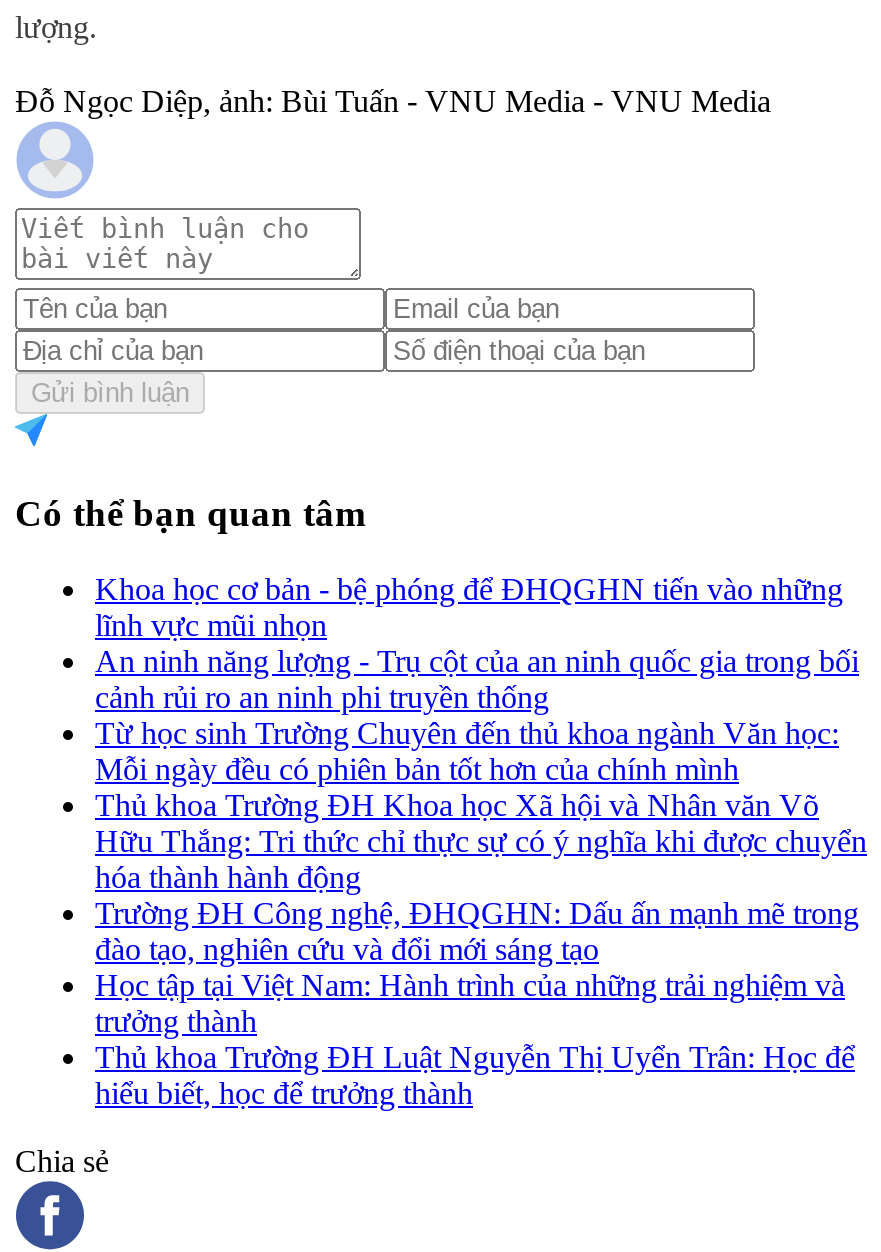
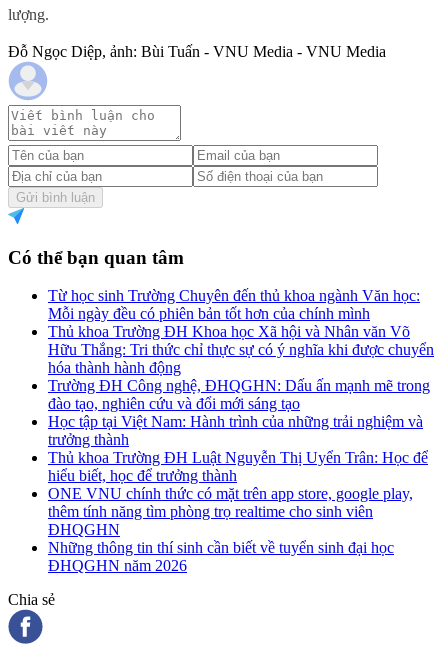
[95,572,859,714] Khoa học cơ bản - bệ phóng để ĐHQGHN tiến vào những | lĩnh vực mũi nhọn | An ninh năng lượng - Trụ cột của an ninh quốc gia trong bối | cảnh rủi ro an ninh phi truyền thống -> none
moved [95,716,867,1110] -> [48,287,434,484]: Từ học sinh Trường Chuyên đến thủ khoa ngành Văn học: | Mỗi ngày đều có phiên bản tốt hơn của chính mình | Thủ khoa Trường ĐH Khoa học Xã hội và Nhân văn Võ | ... | Thủ khoa Trường ĐH Luật Nguyễn Thị Uyển Trân: Học để | hiểu biết, học để trưởng thành
none -> [48,485,413,574] ONE VNU chính thức có mặt trên app store, google play, | thêm tính năng tìm phòng trọ realtime cho sinh viên | ĐHQGHN | Những thông tin thí sinh cần biết về tuyển sinh đại học | ĐHQGHN năm 2026

